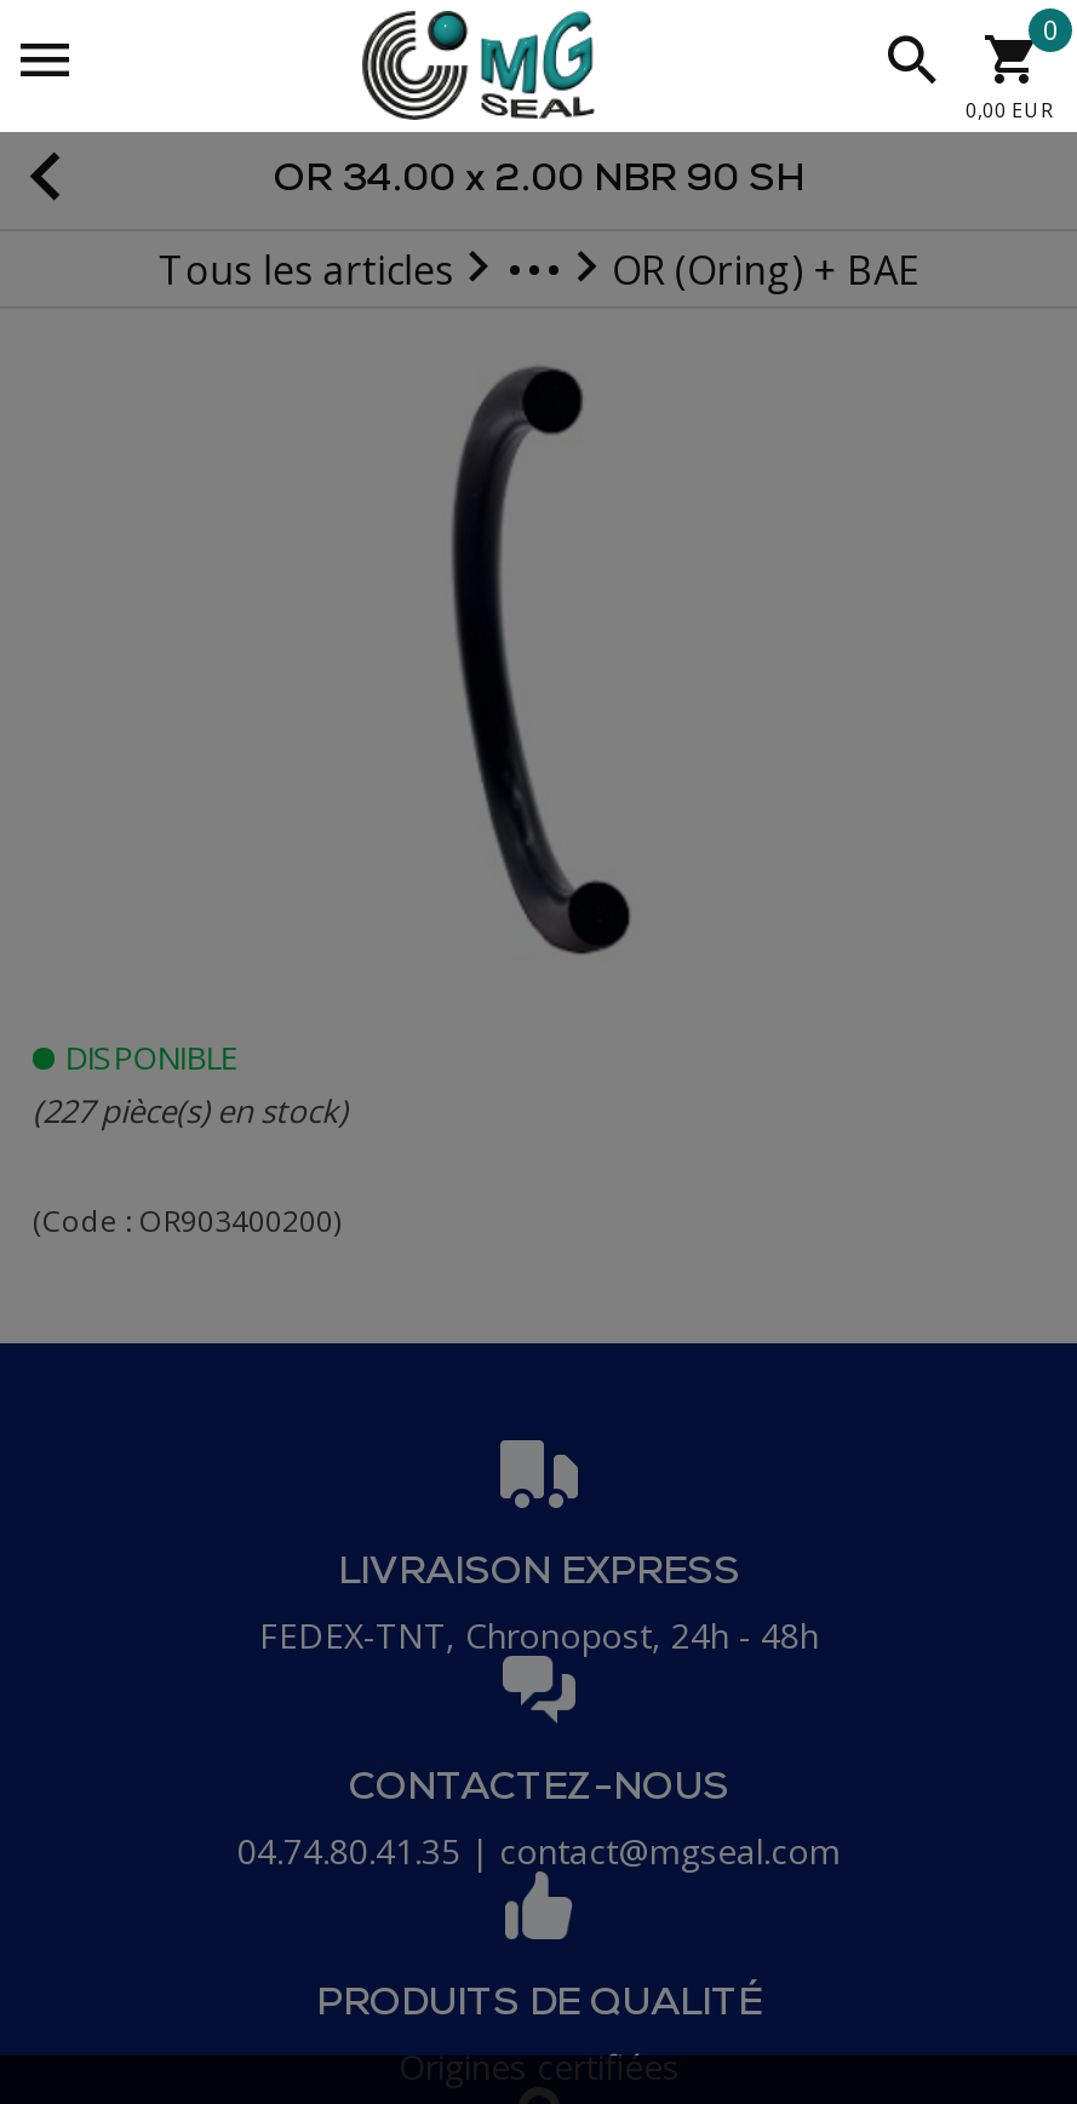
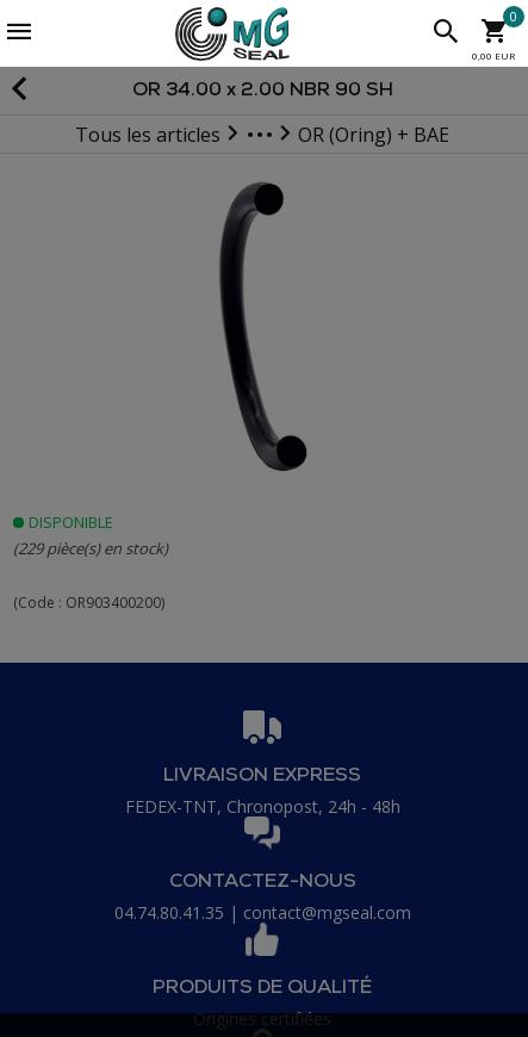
[33,1089,348,1133] (227 pièce(s) en stock) -> [13,538,168,559] (229 pièce(s) en stock)

